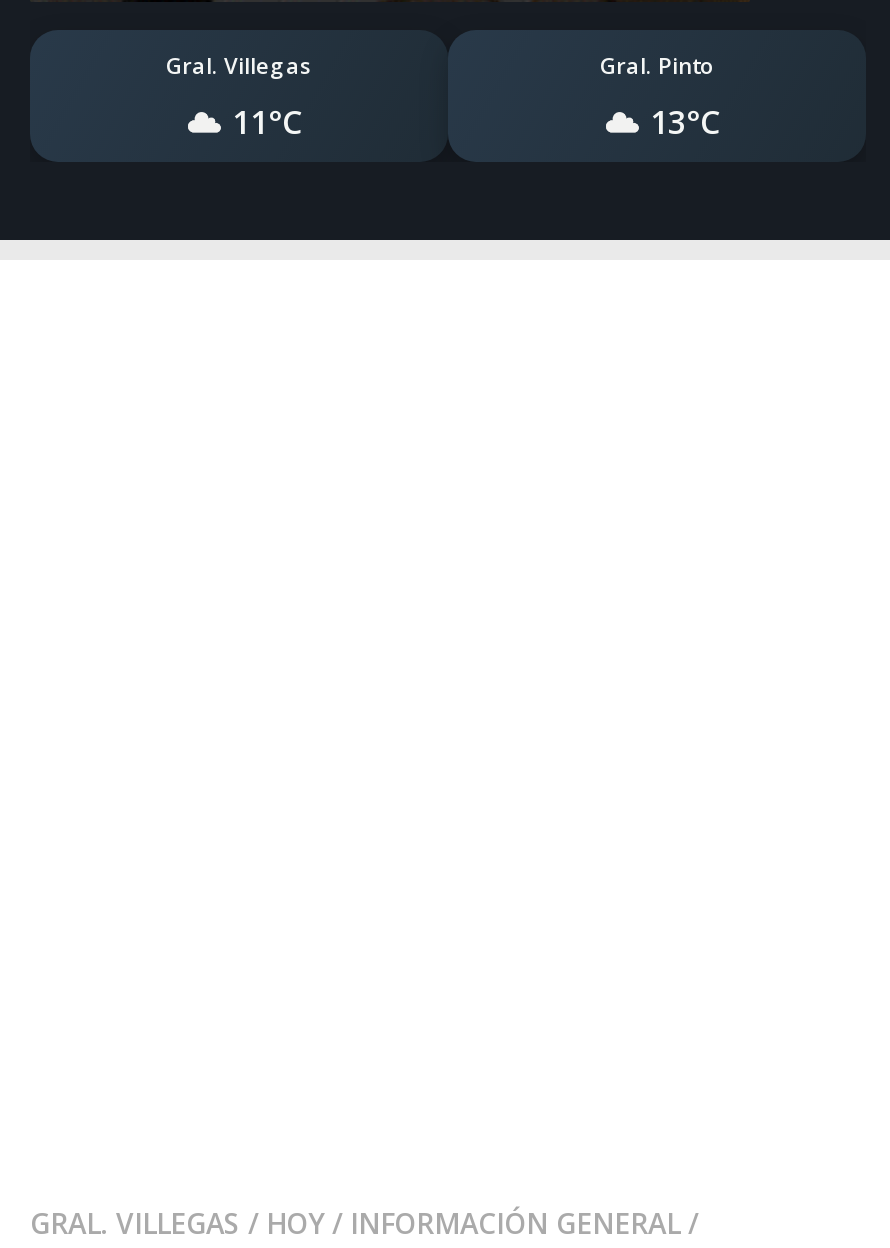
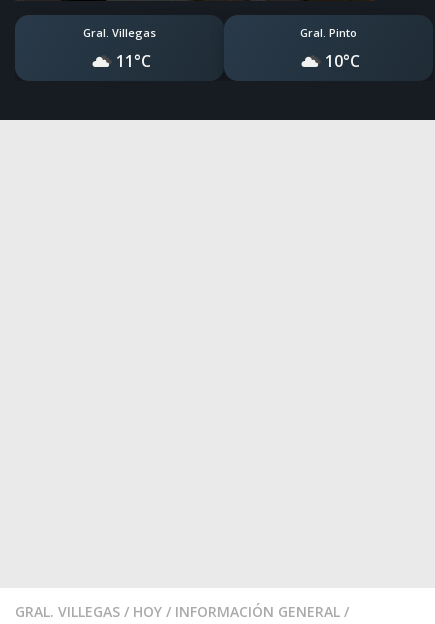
[650,100,720,144] 13°C -> [325,50,360,72] 10°C

